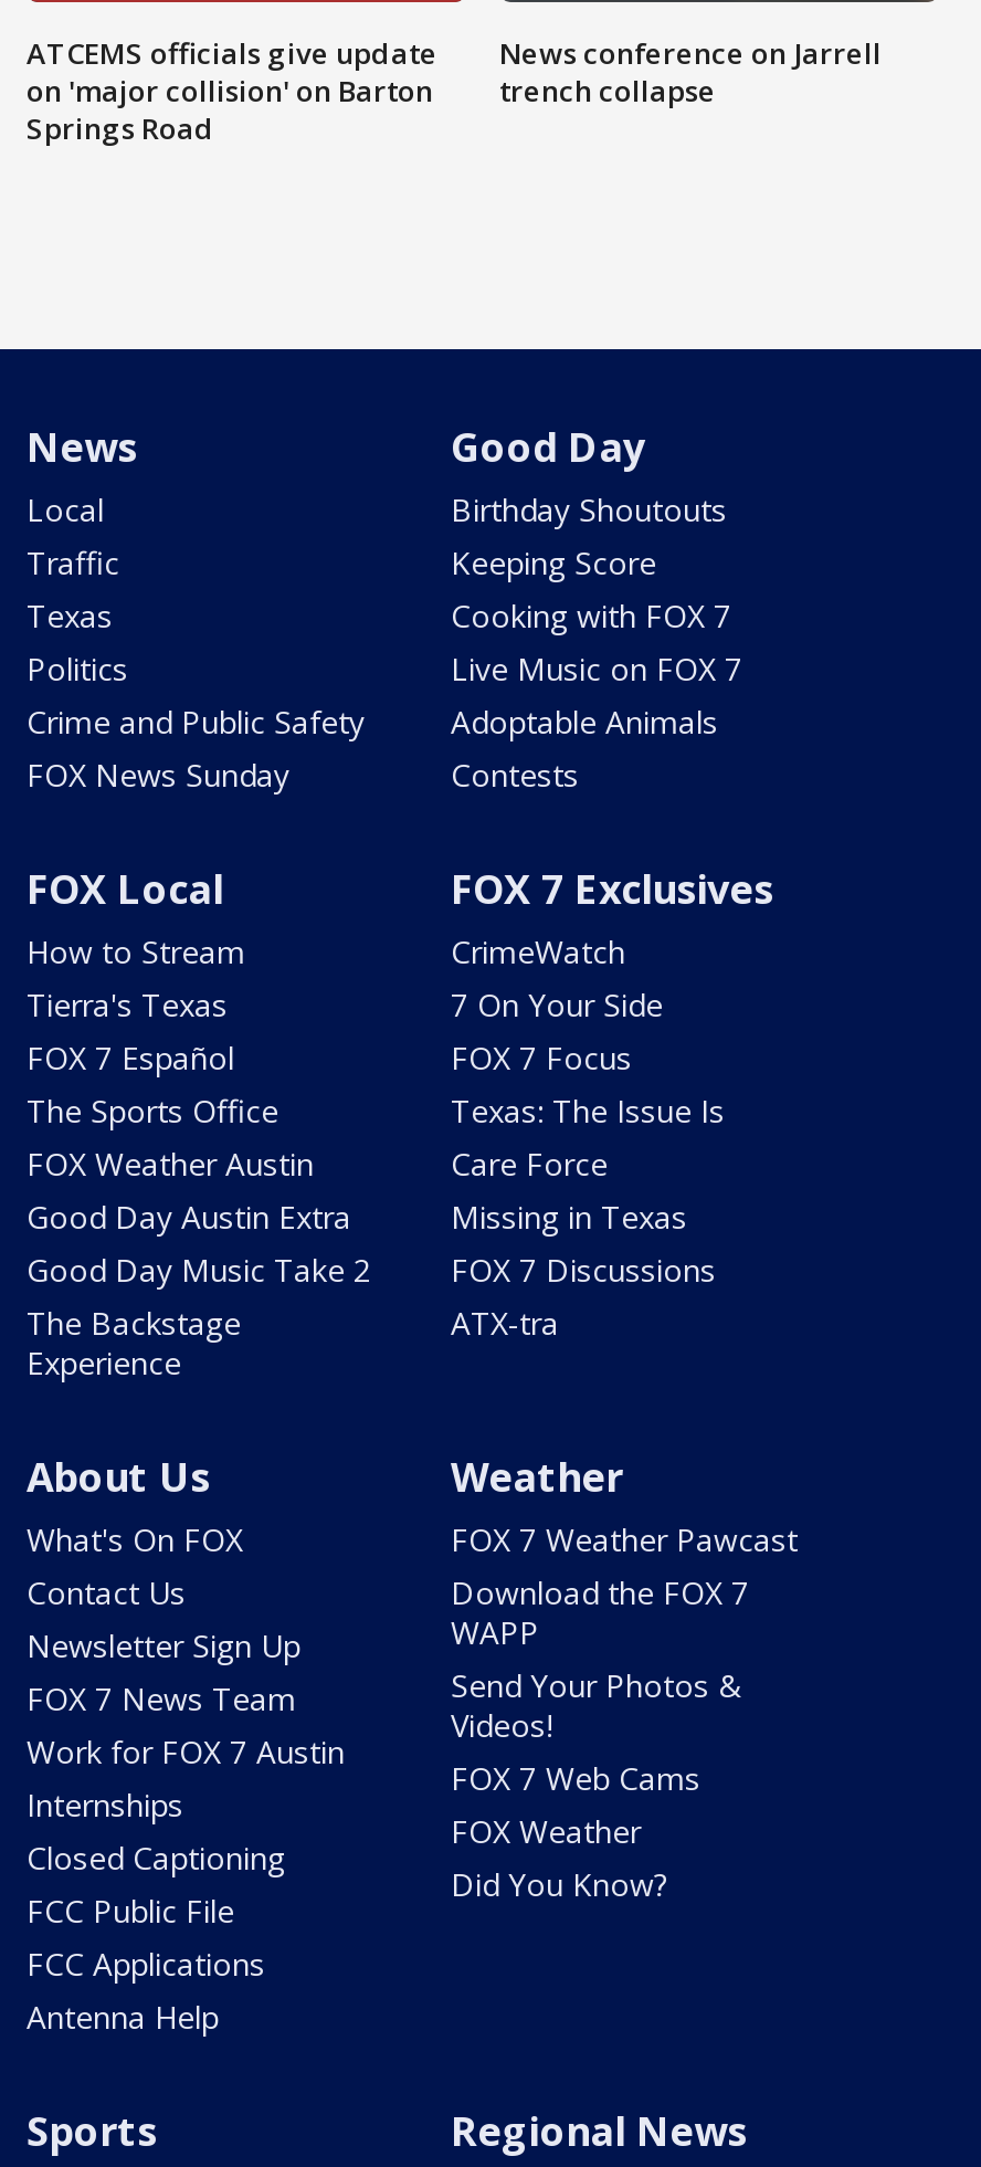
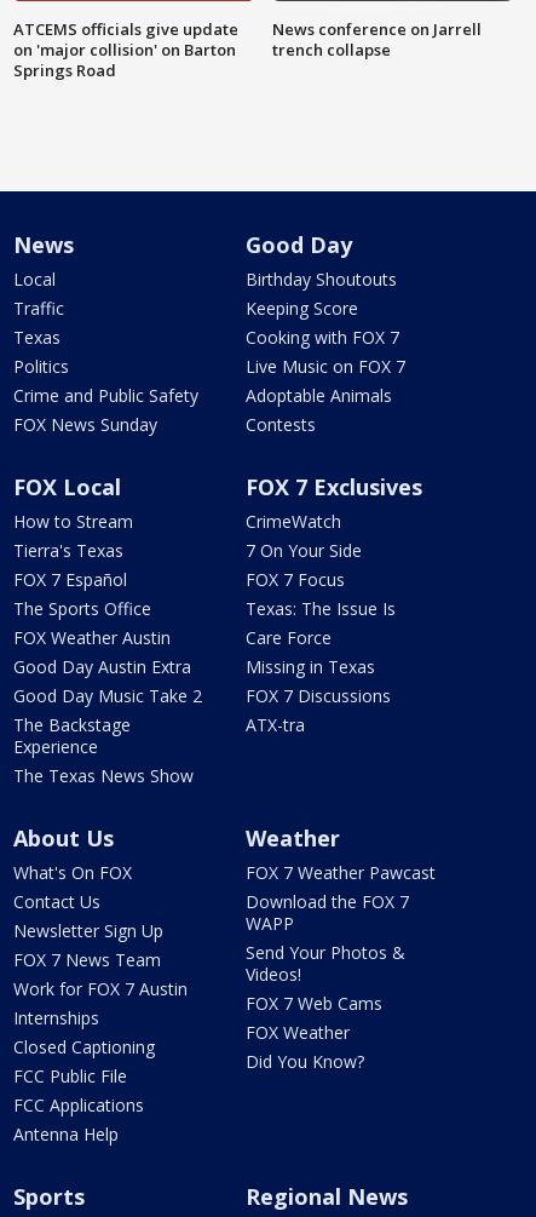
none -> [13,764,194,787] The Texas News Show

